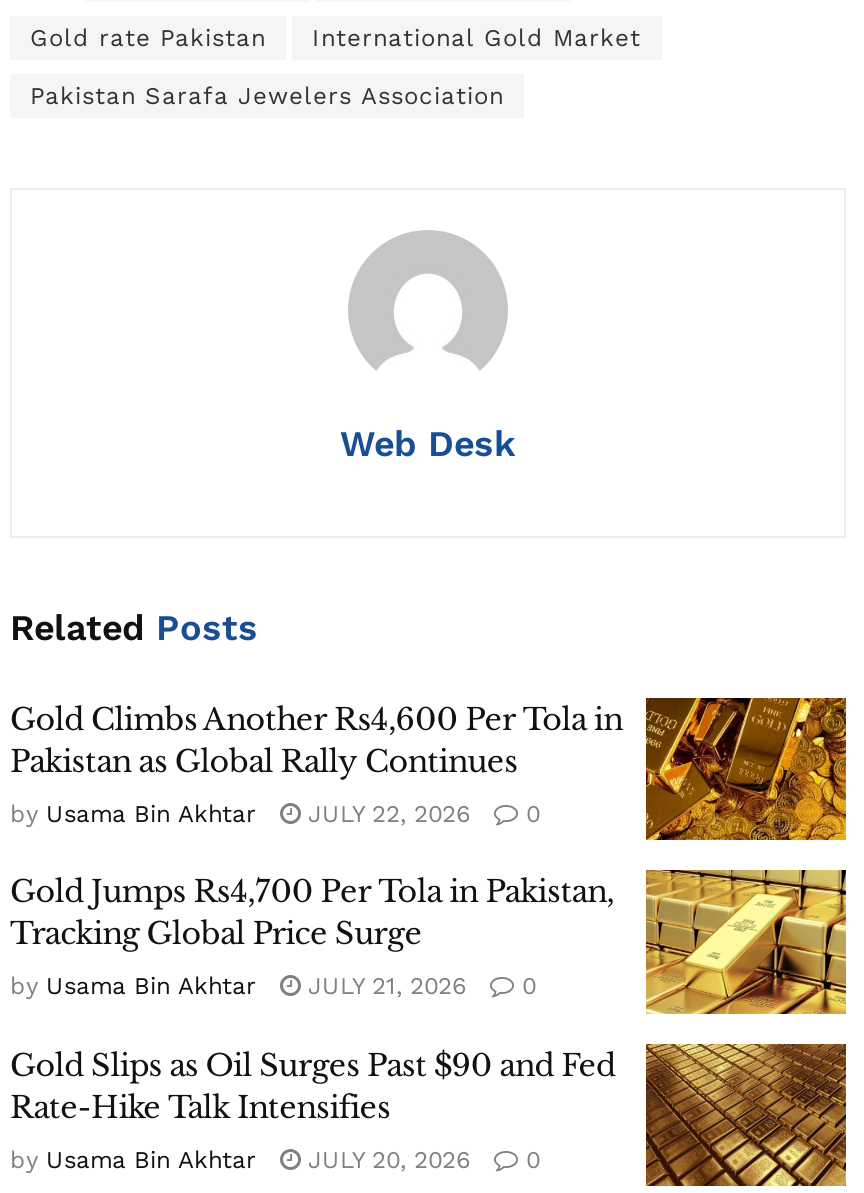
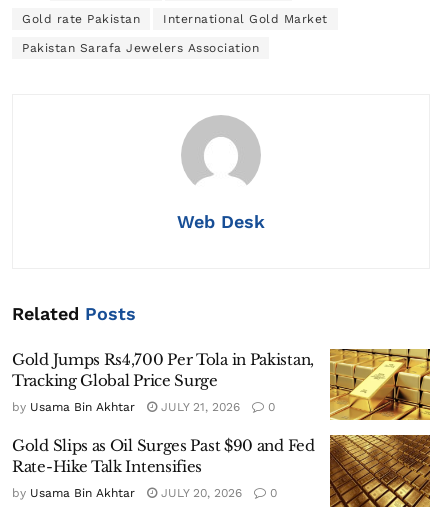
[10,696,846,842] [image] | Gold Climbs Another Rs4,600 Per Tola in | Pakistan as Global Rally Continues | by Usama Bin Akhtar | JULY 22, 2026 | 0 -> none

